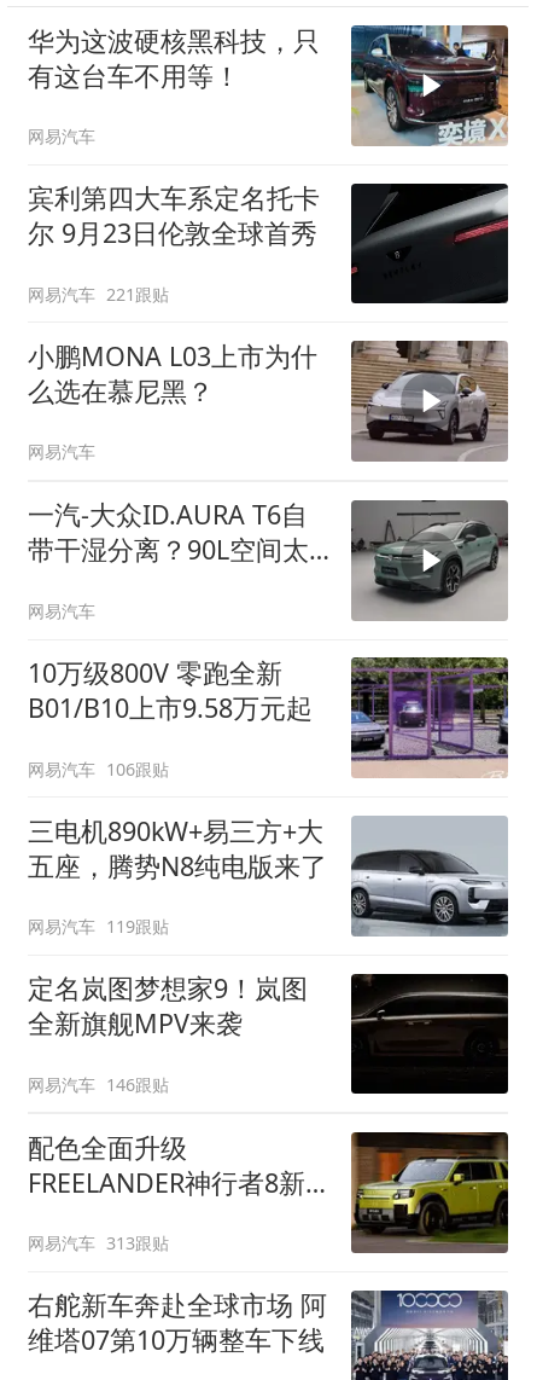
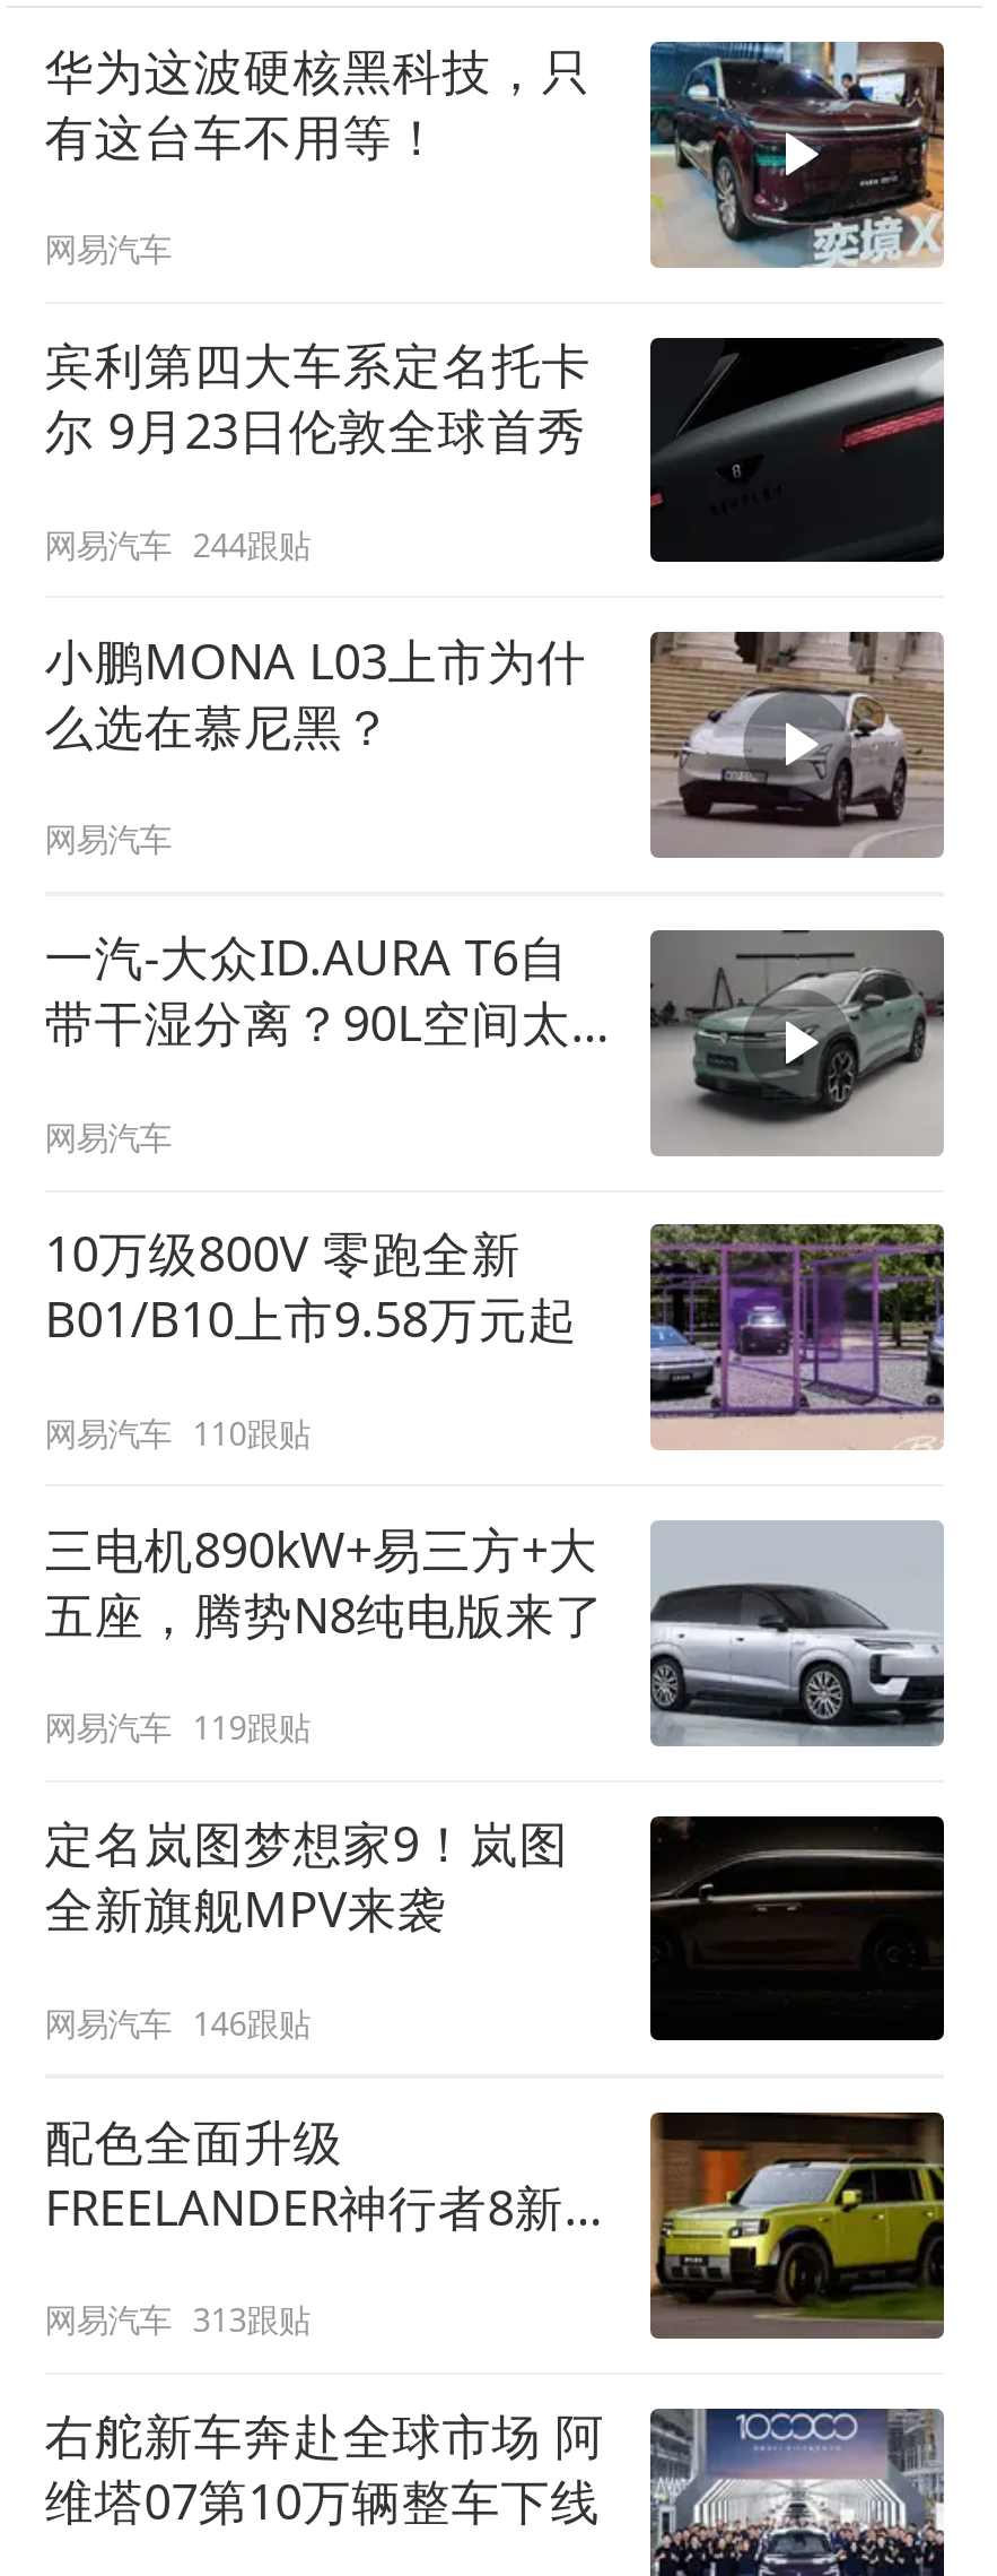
[27,282,169,305] 网易汽车 221跟贴 -> [44,523,310,566] 网易汽车 244跟贴
[27,757,169,780] 网易汽车 106跟贴 -> [44,1411,310,1454] 网易汽车 110跟贴

